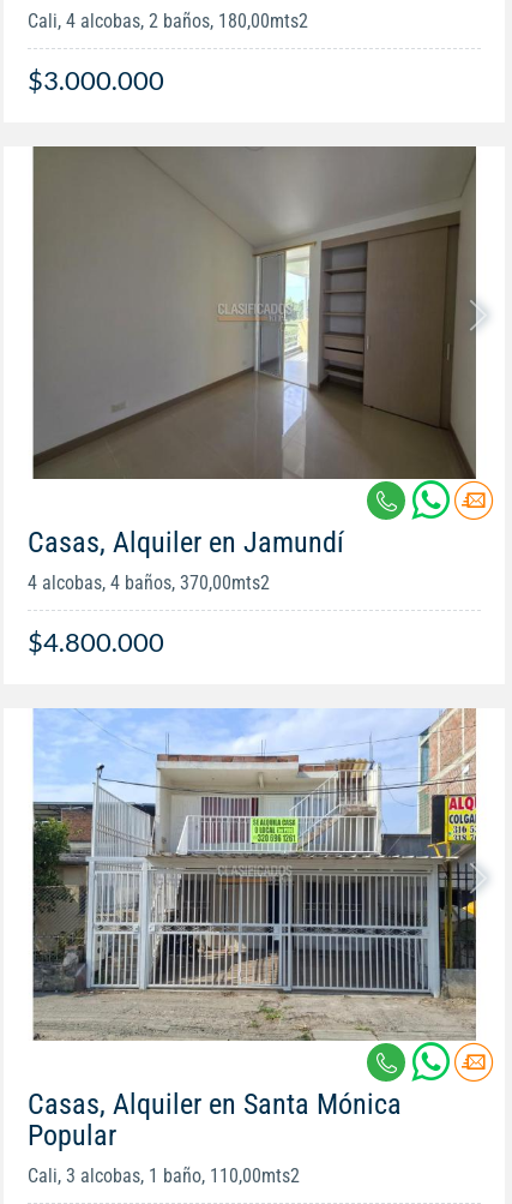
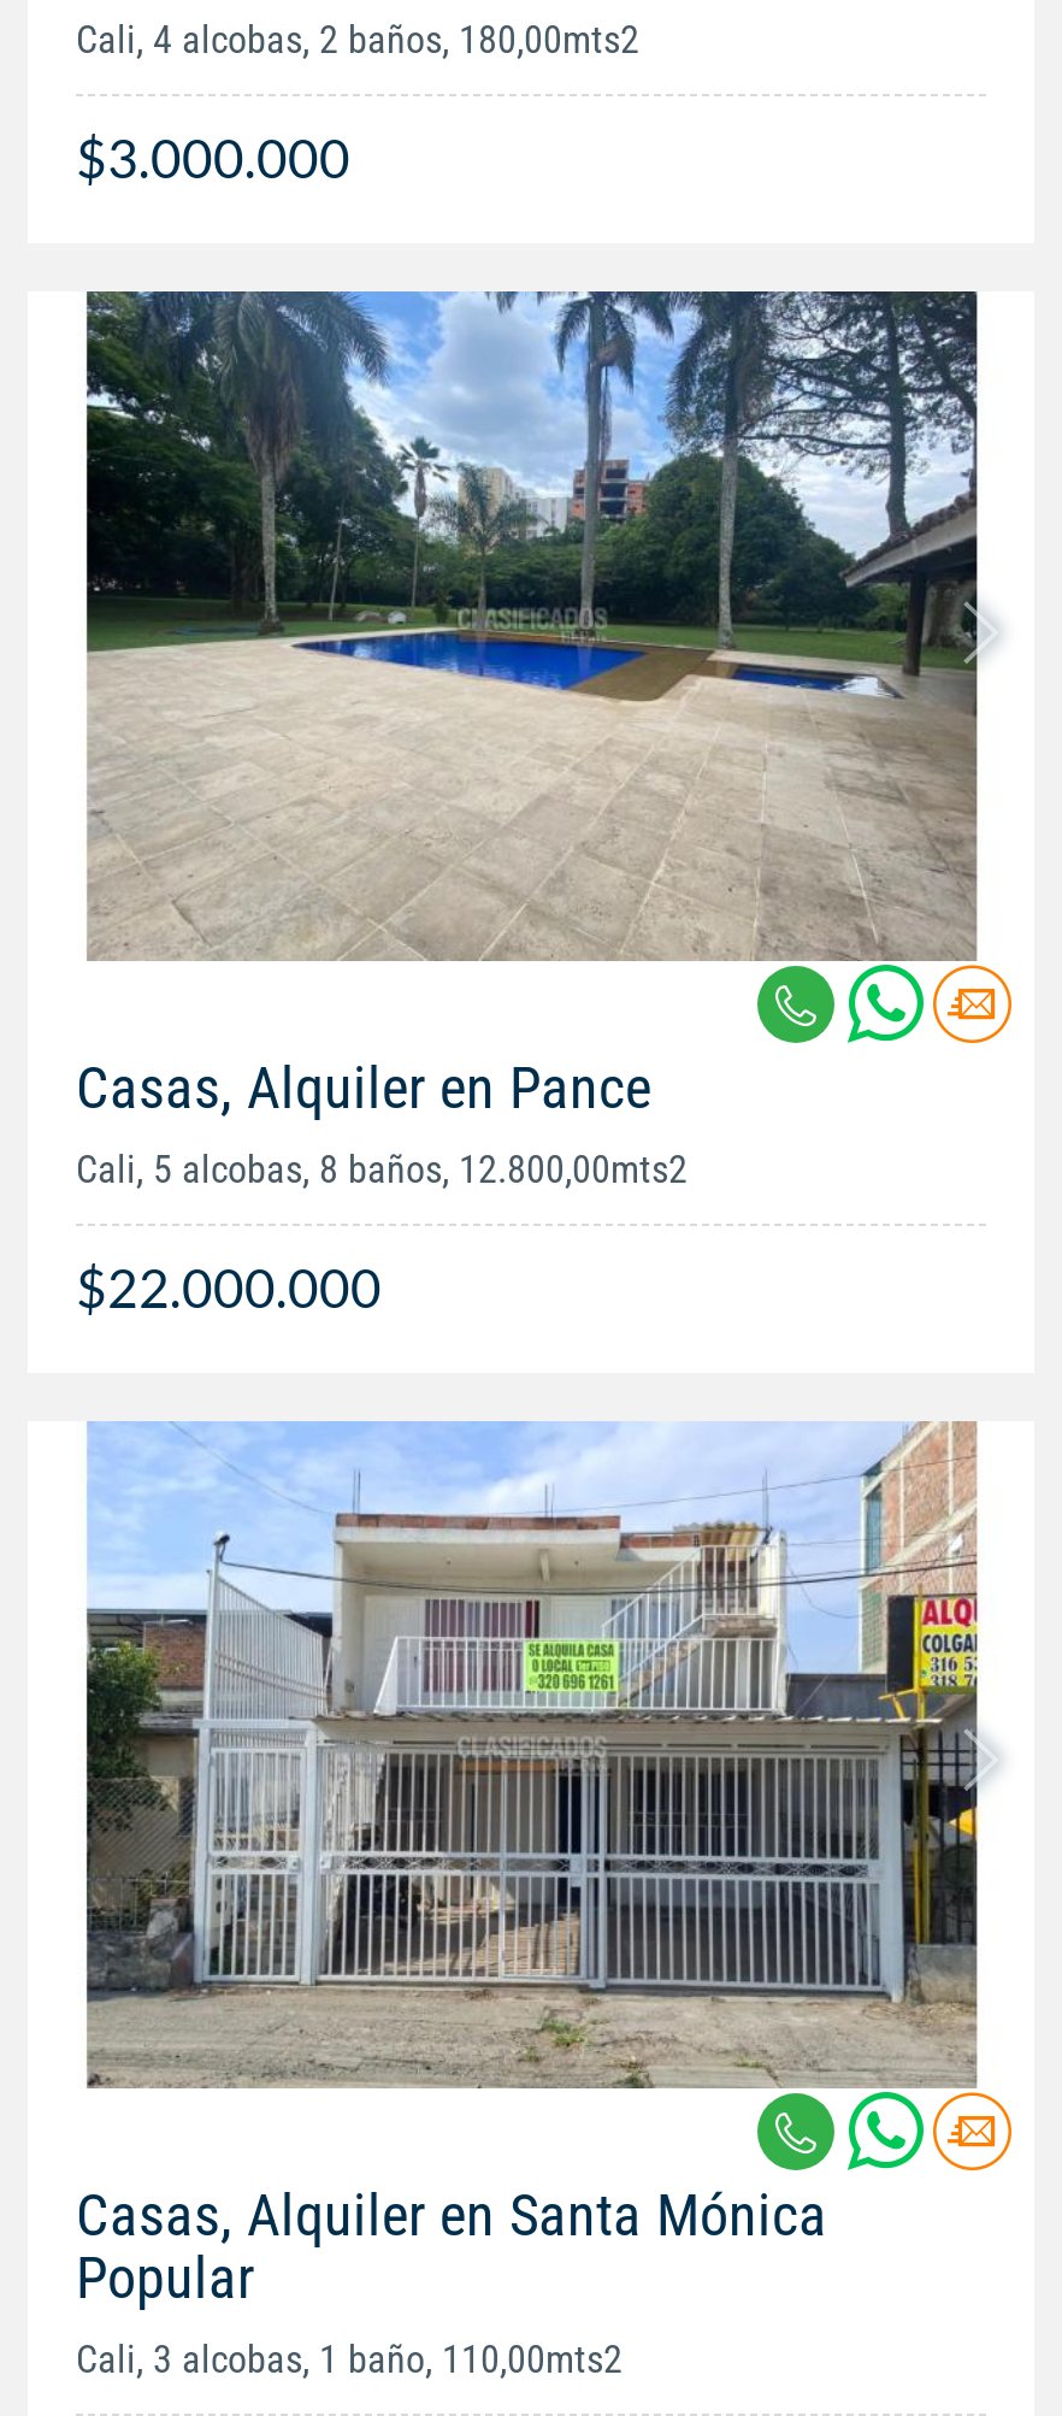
[28,145,477,594] [image] | Casas, Alquiler en Jamundí | 4 alcobas, 4 baños, 370,00mts2 -> [76,289,979,1192] [image] | Casas, Alquiler en Pance | Cali, 5 alcobas, 8 baños, 12.800,00mts2
[28,625,164,658] $4.800.000 -> [76,1255,382,1320] $22.000.000

